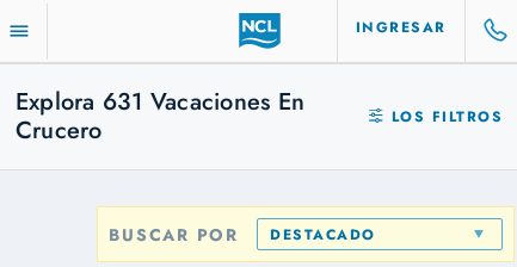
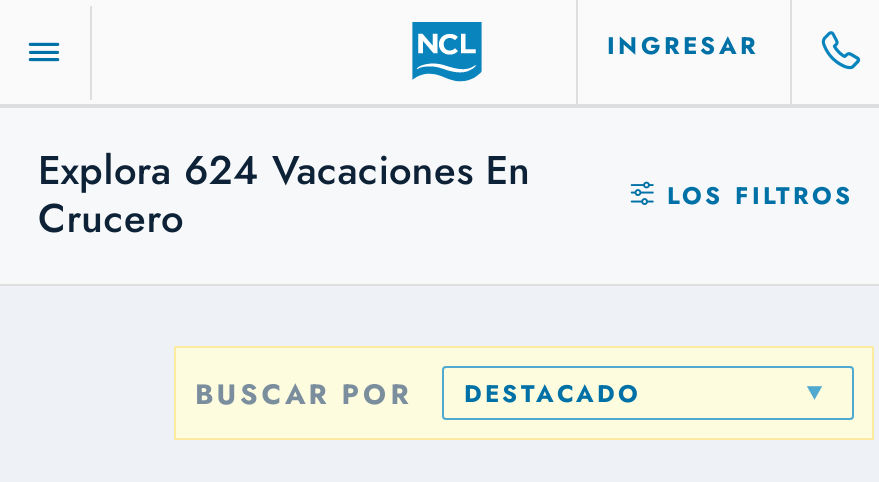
[16,85,305,119] Explora 631 Vacaciones En -> [38,142,530,200] Explora 624 Vacaciones En

